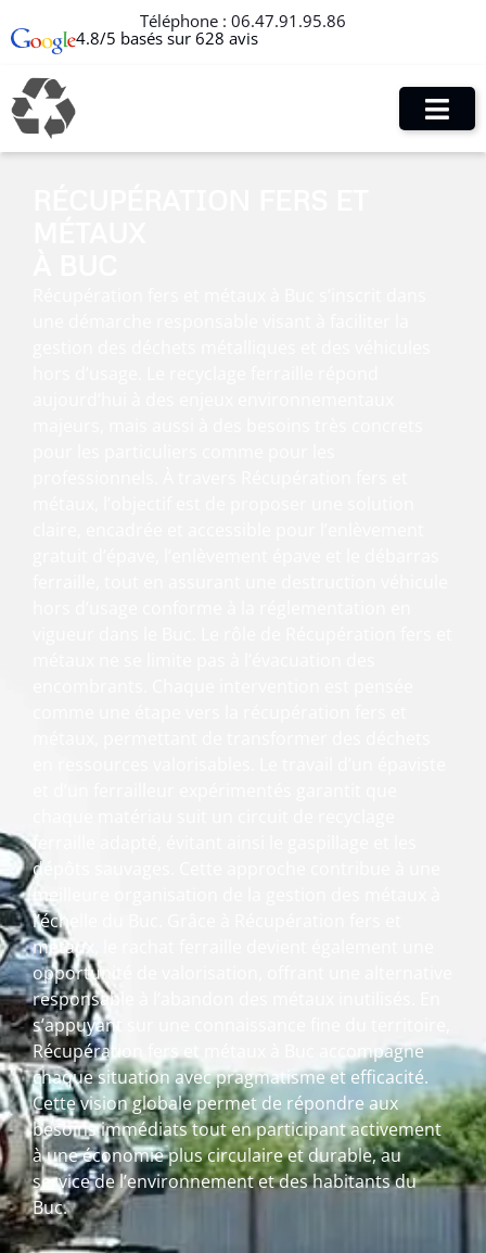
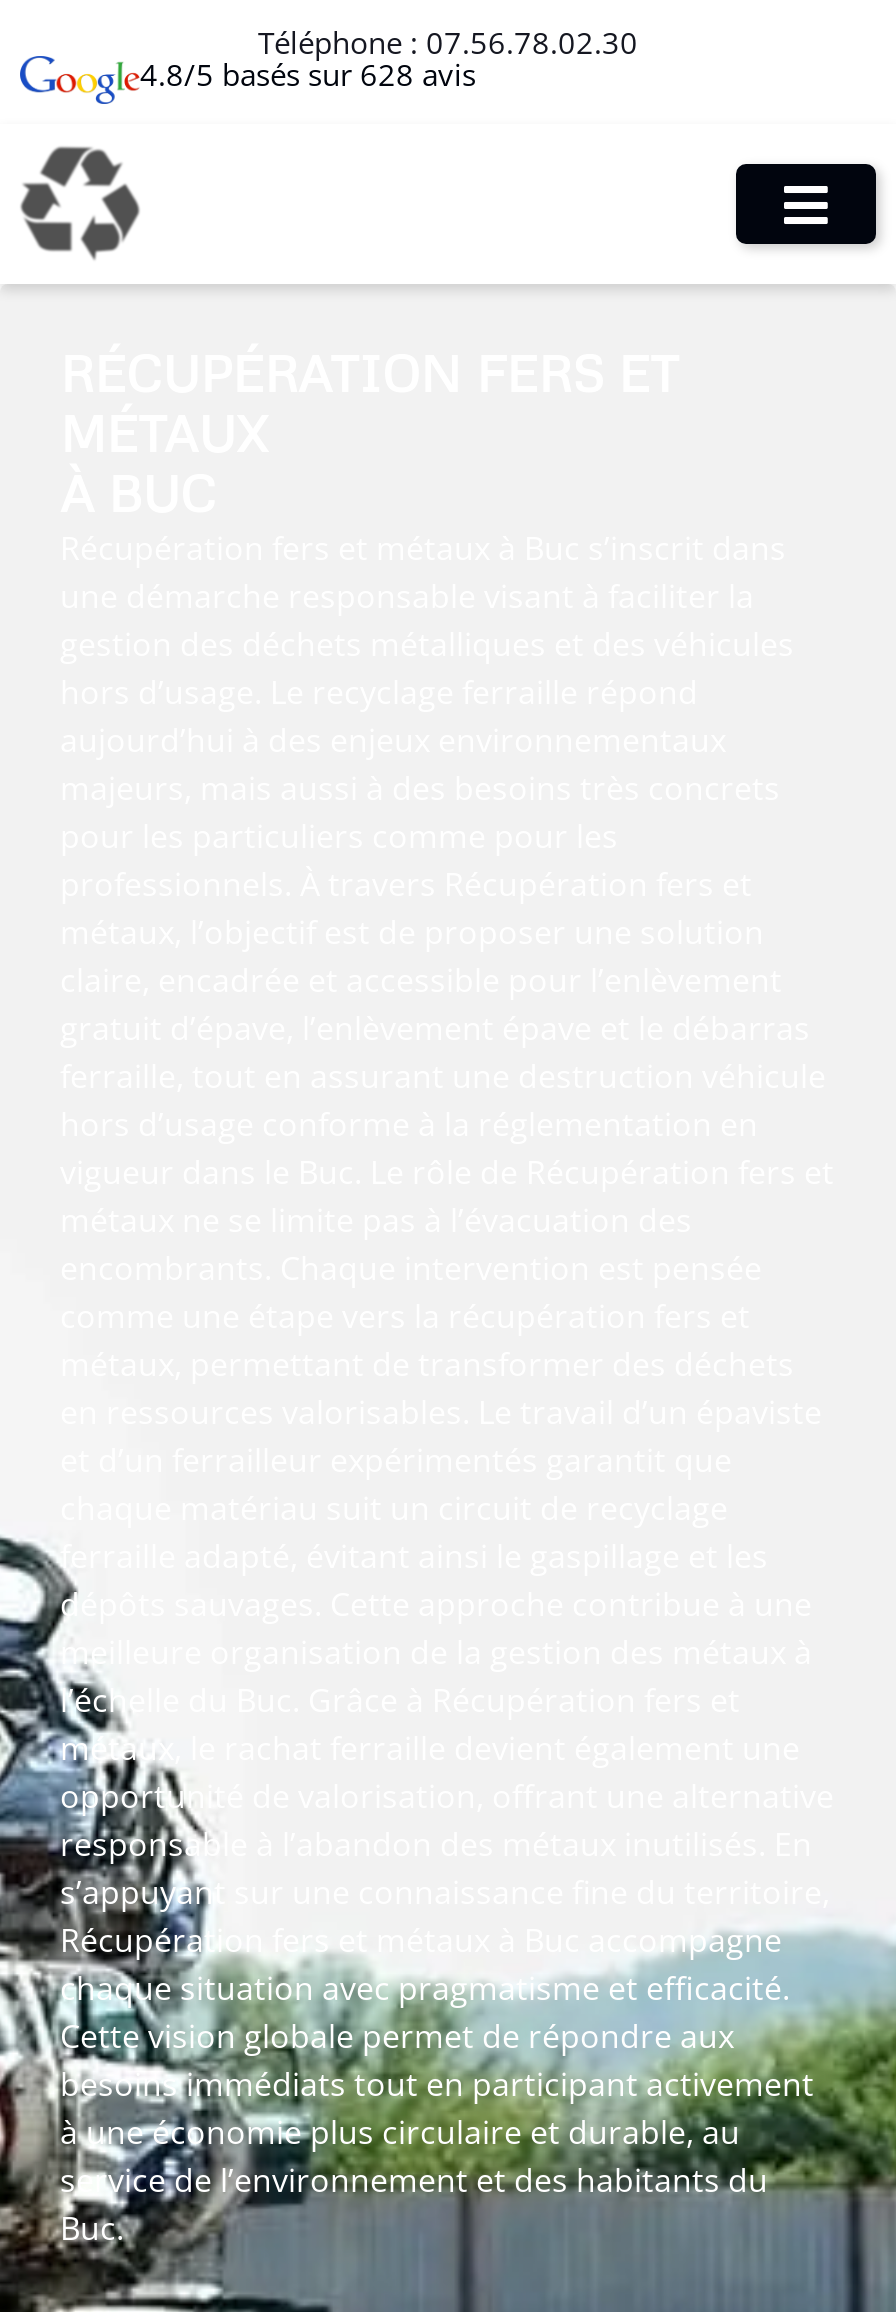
[140,10,346,31] Téléphone : 06.47.91.95.86 -> [258,22,638,62] Téléphone : 07.56.78.02.30

